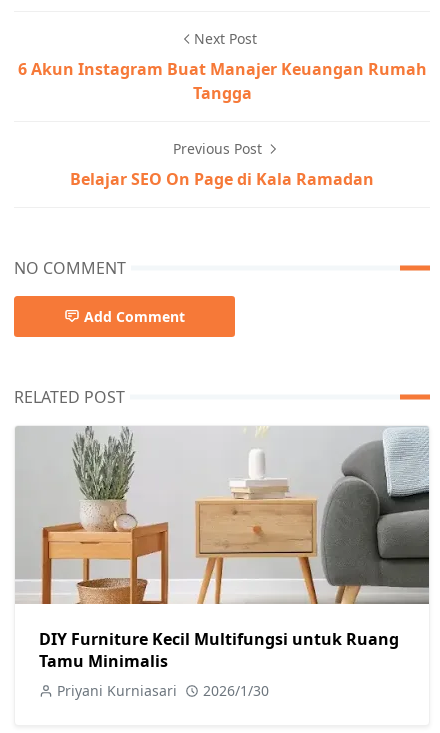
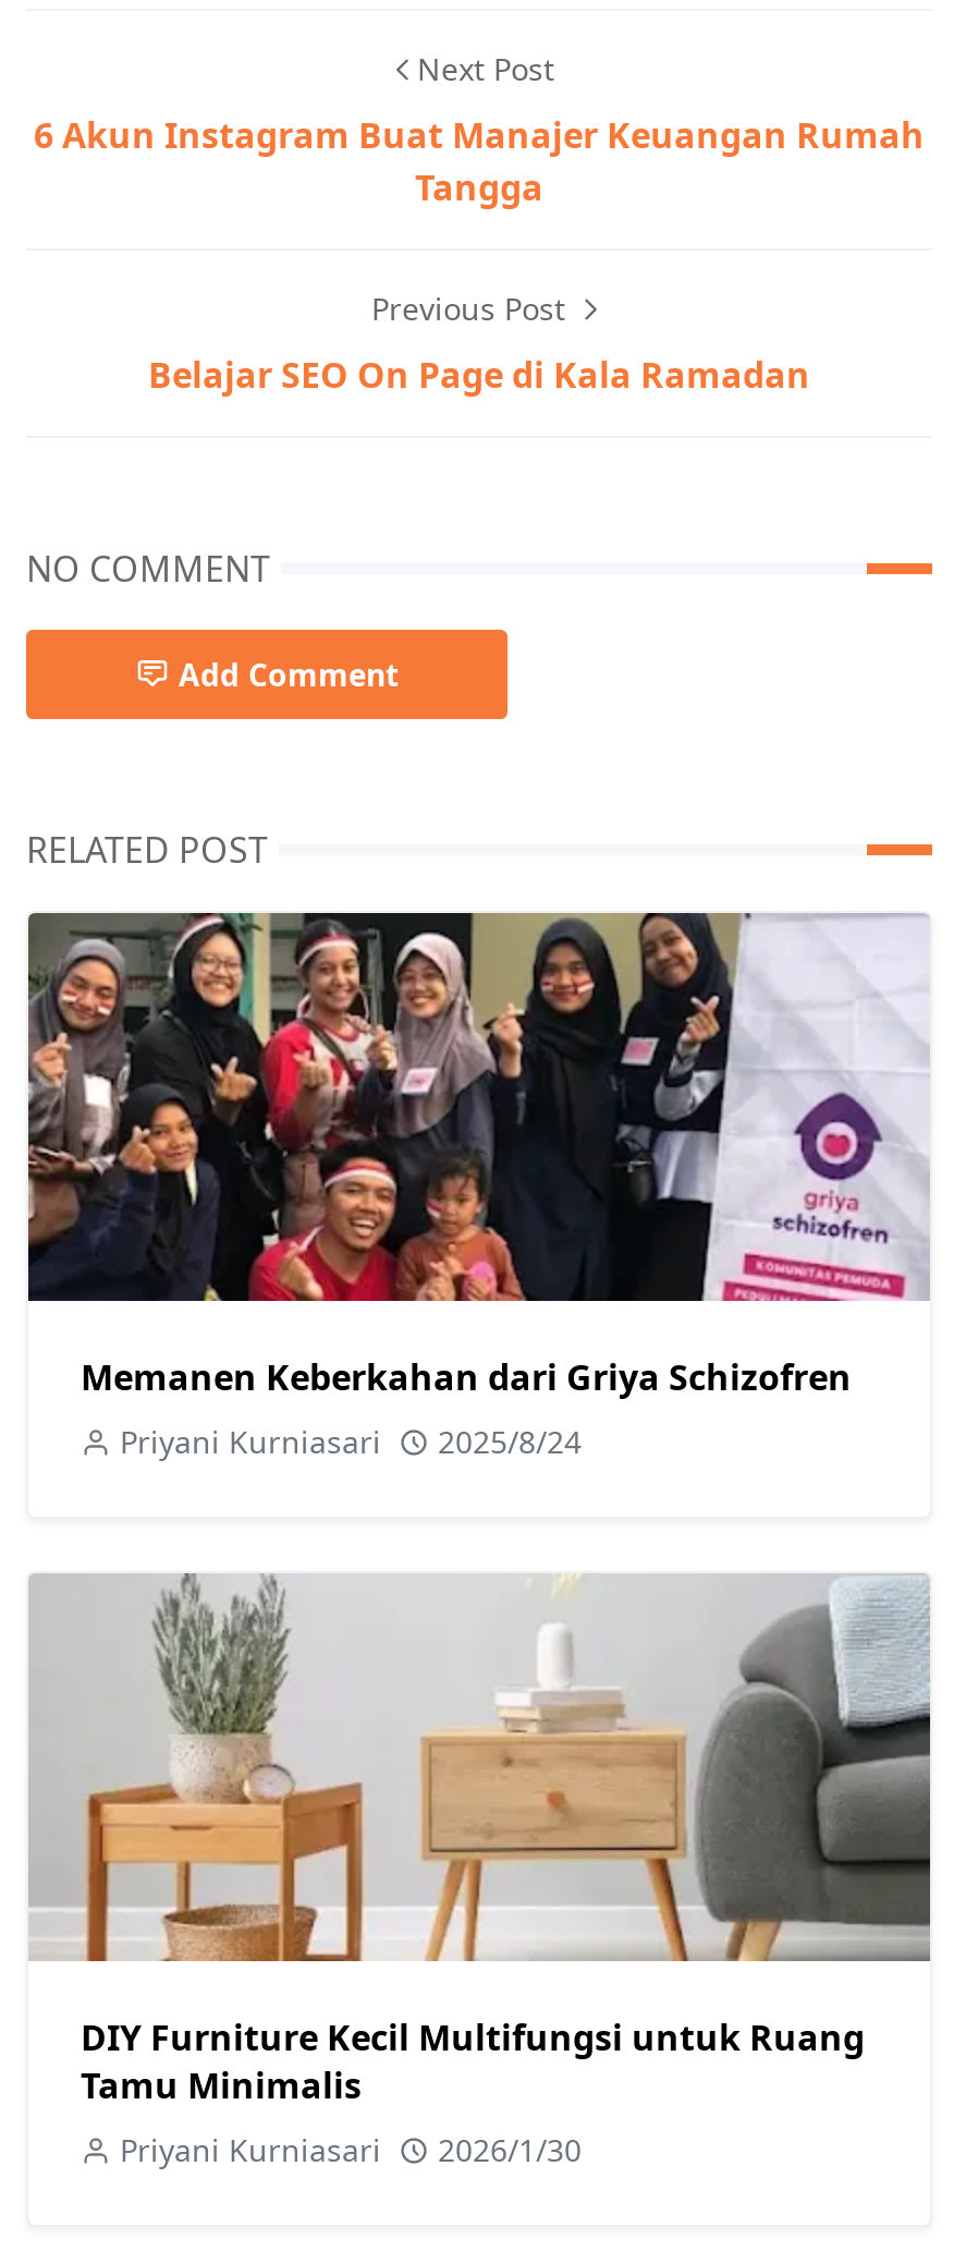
none -> [26,911,930,1462] [image] | Memanen Keberkahan dari Griya Schizofren | Priyani Kurniasari | 2025/8/24

